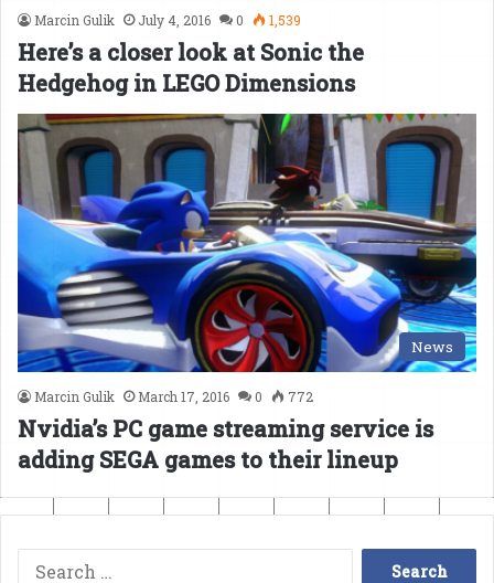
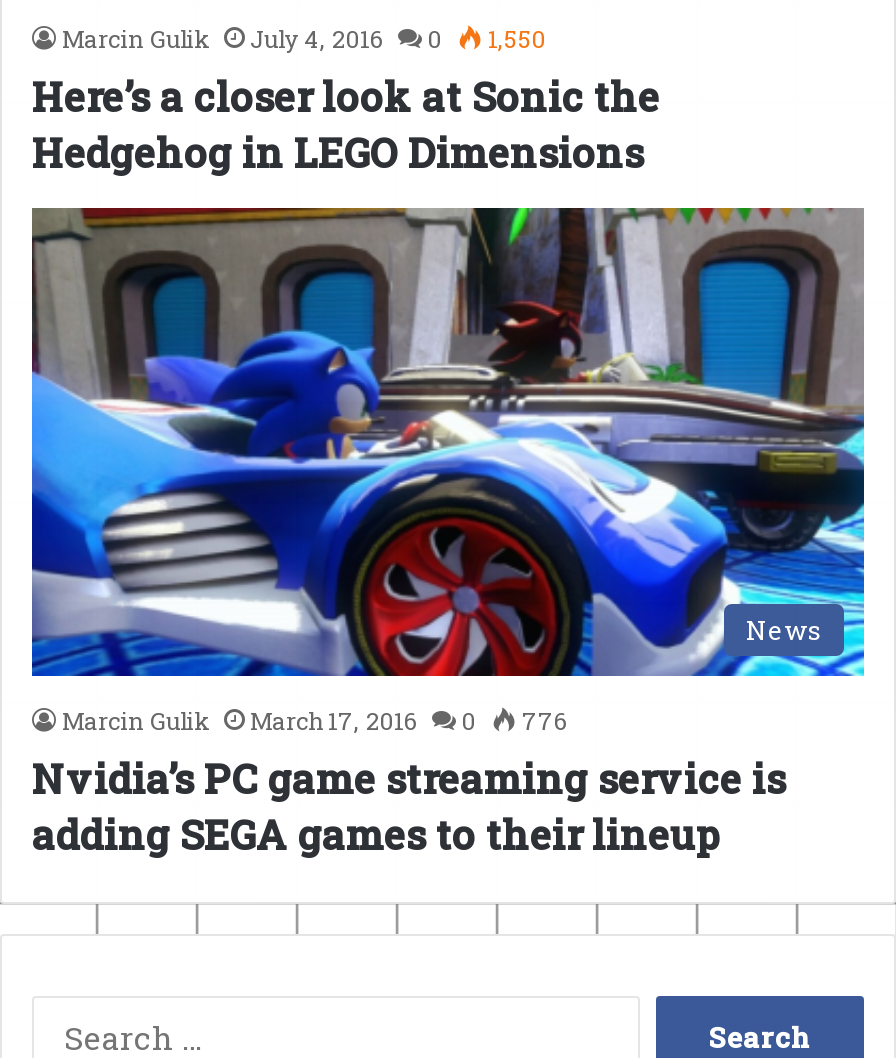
[34,11,301,28] Marcin Gulik July 4, 2016 0 1,539 -> [62,21,546,53] Marcin Gulik July 4, 2016 0 1,550
[34,388,313,406] Marcin Gulik March 17, 2016 0 772 -> [62,705,566,737] Marcin Gulik March 17, 2016 0 776

